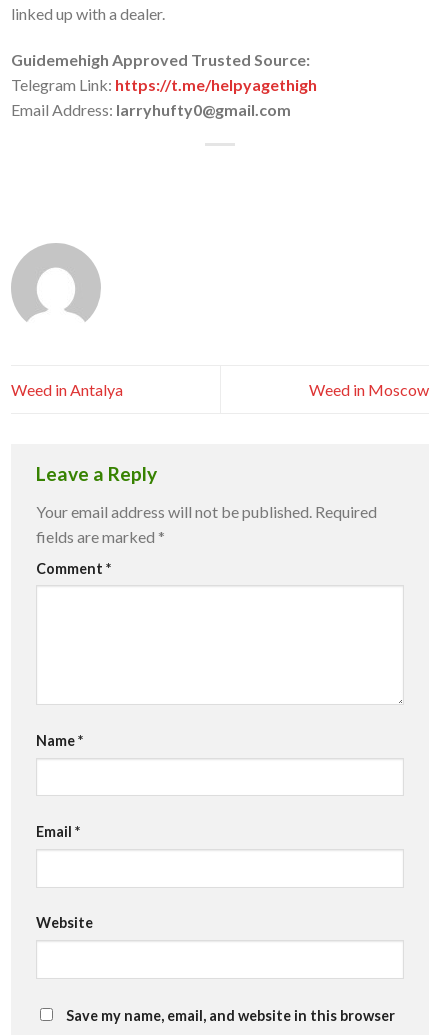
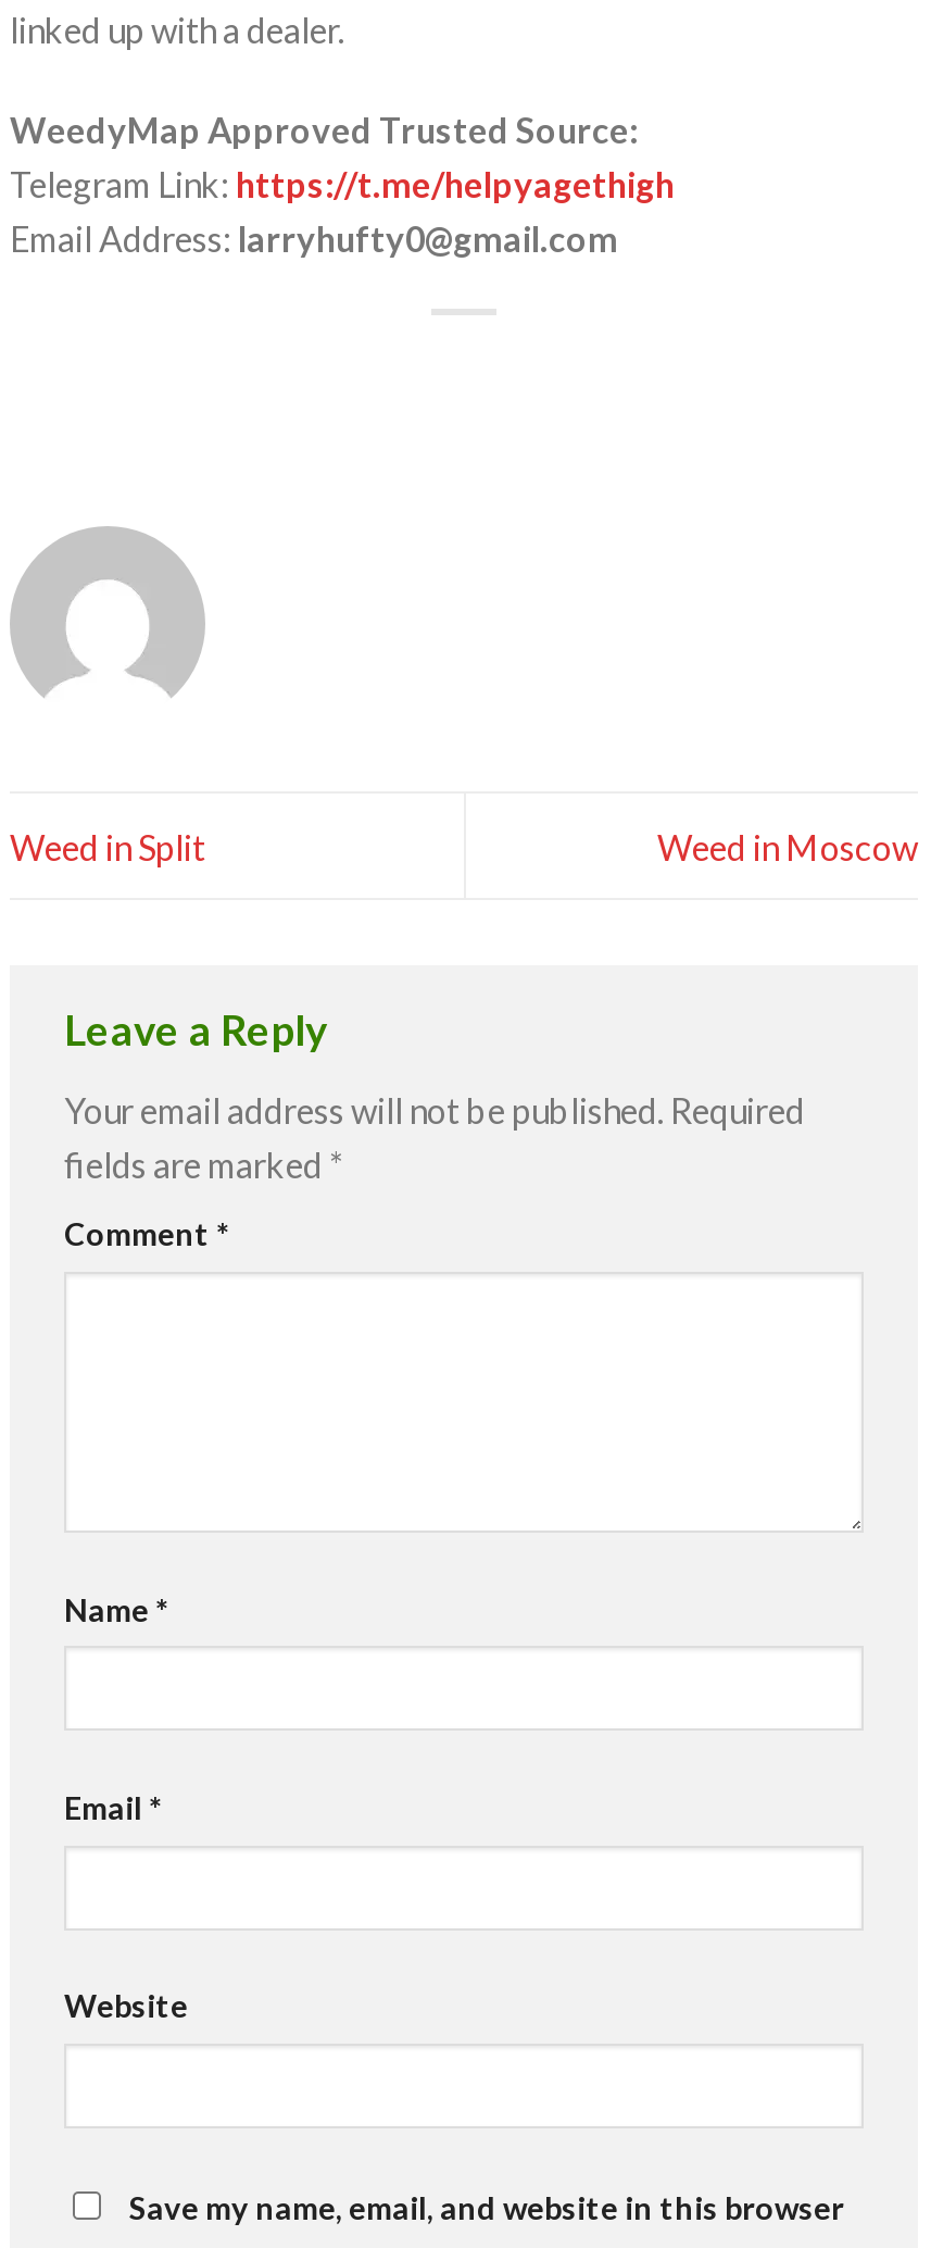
[11,50,310,69] Guidemehigh Approved Trusted Source: -> [10,108,638,150] WeedyMap Approved Trusted Source:
[11,380,123,399] Weed in Antalya -> [10,826,205,867] Weed in Split

